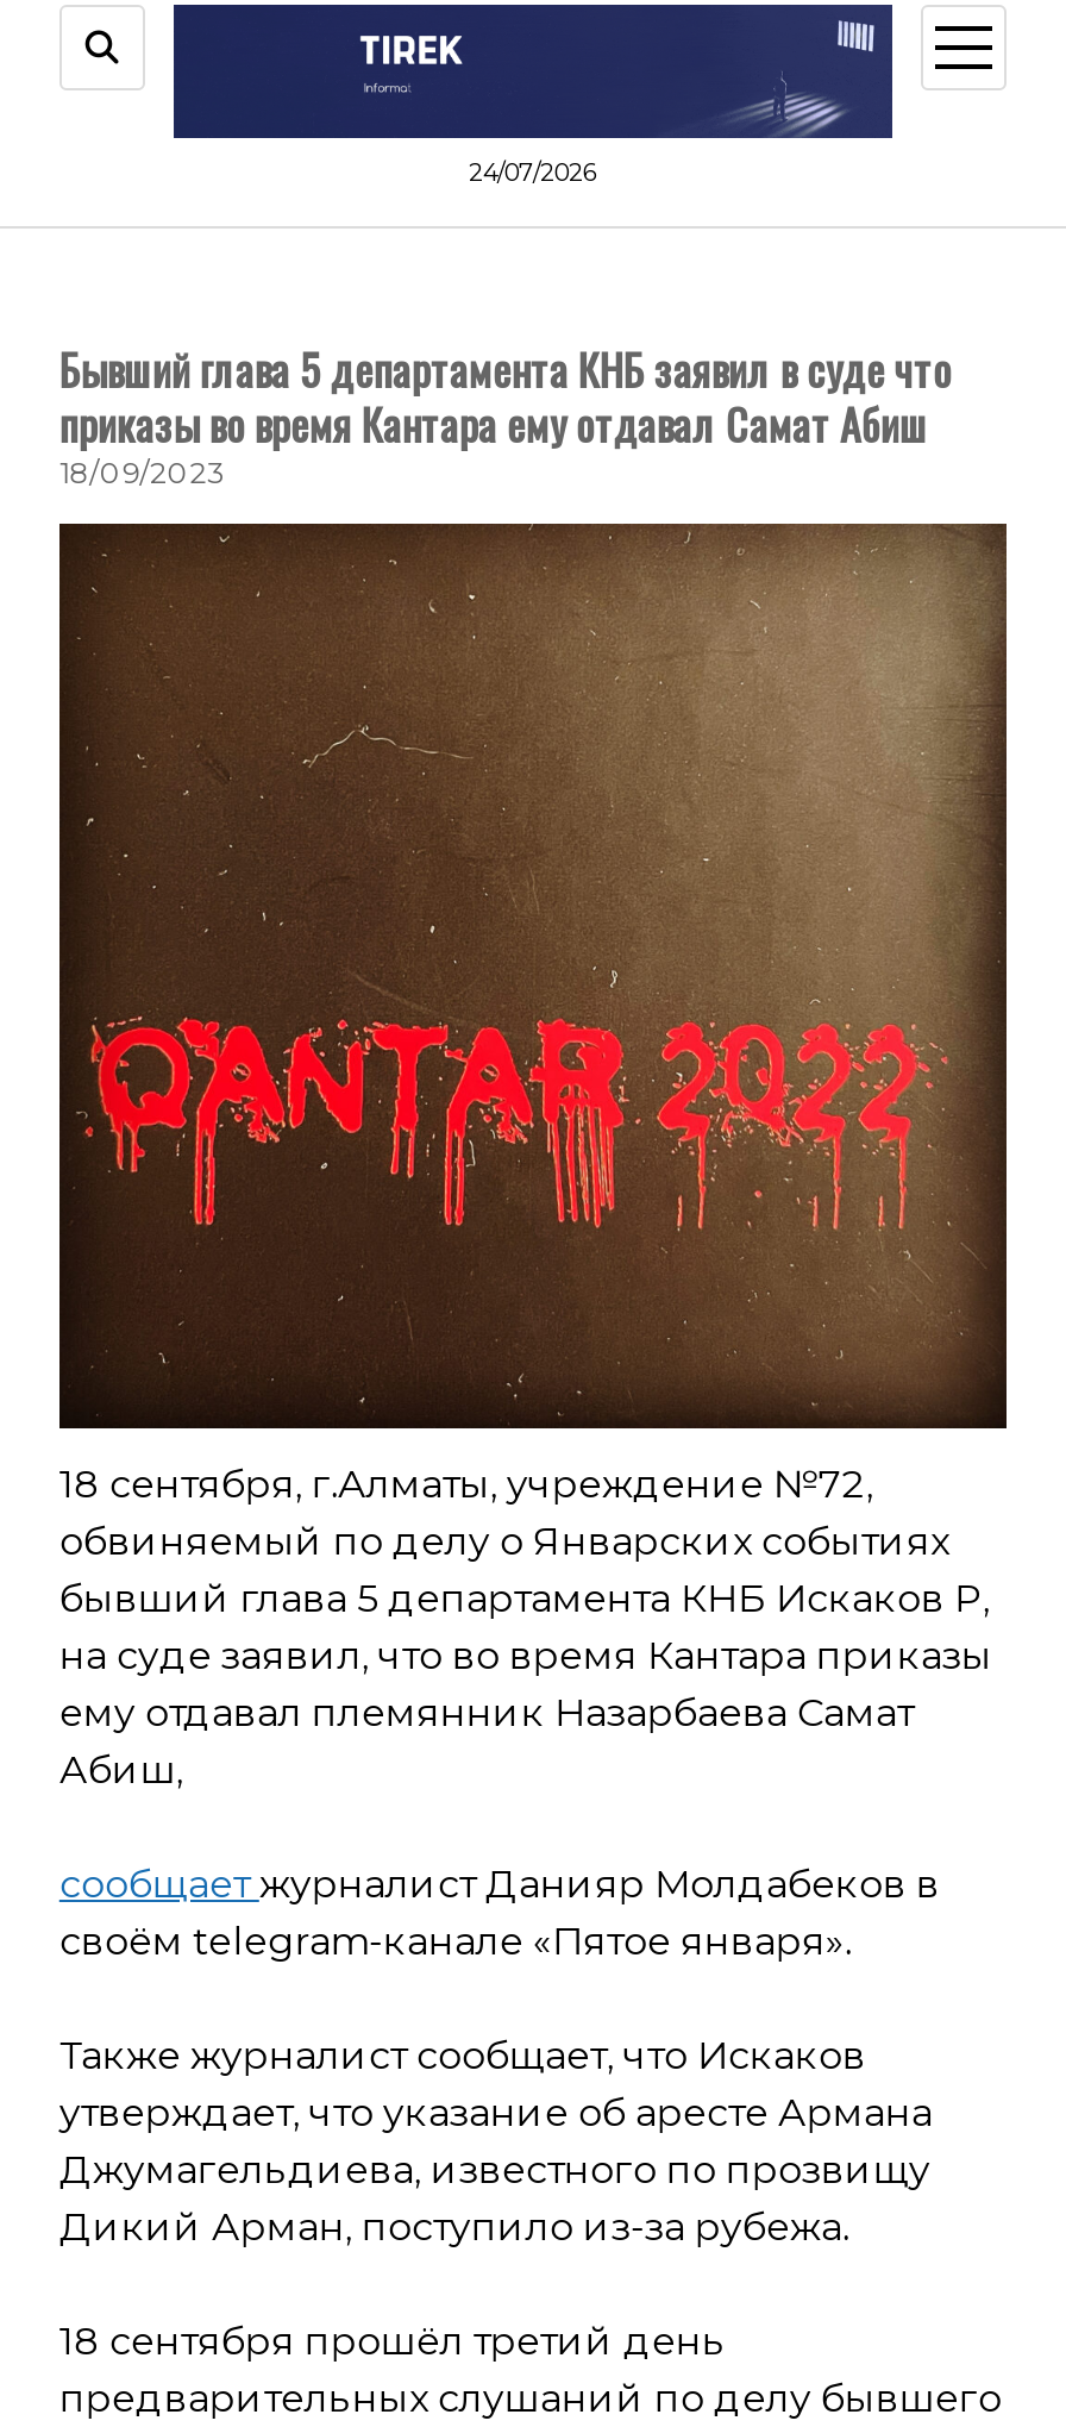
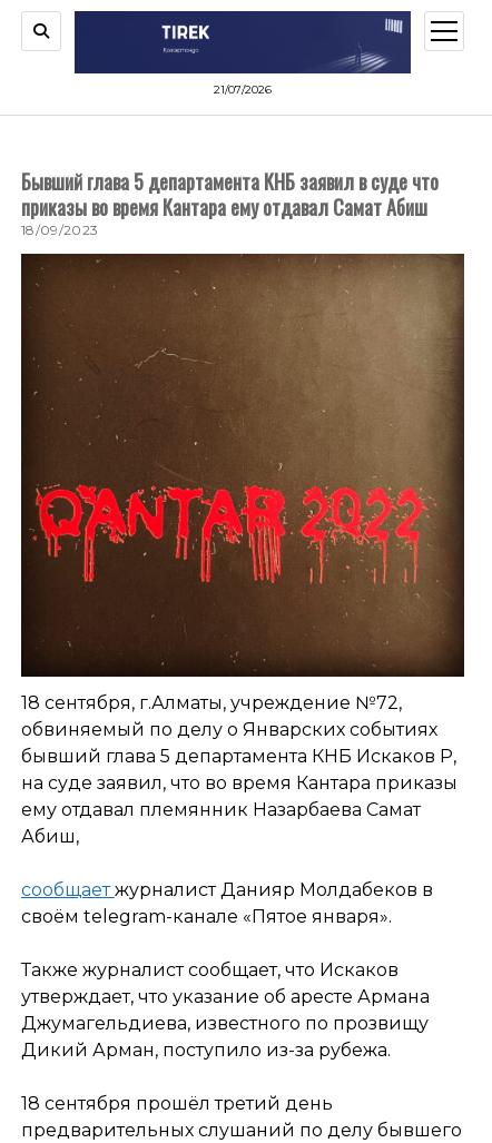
[469,156,597,187] 24/07/2026 -> [214,82,272,96] 21/07/2026

